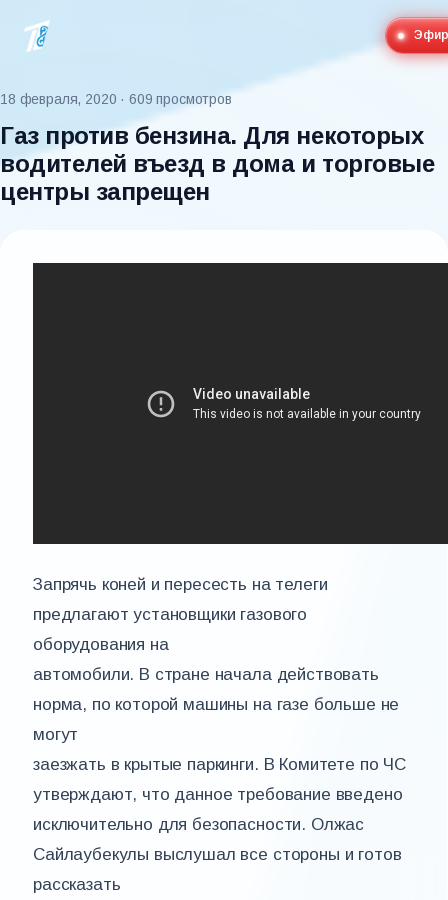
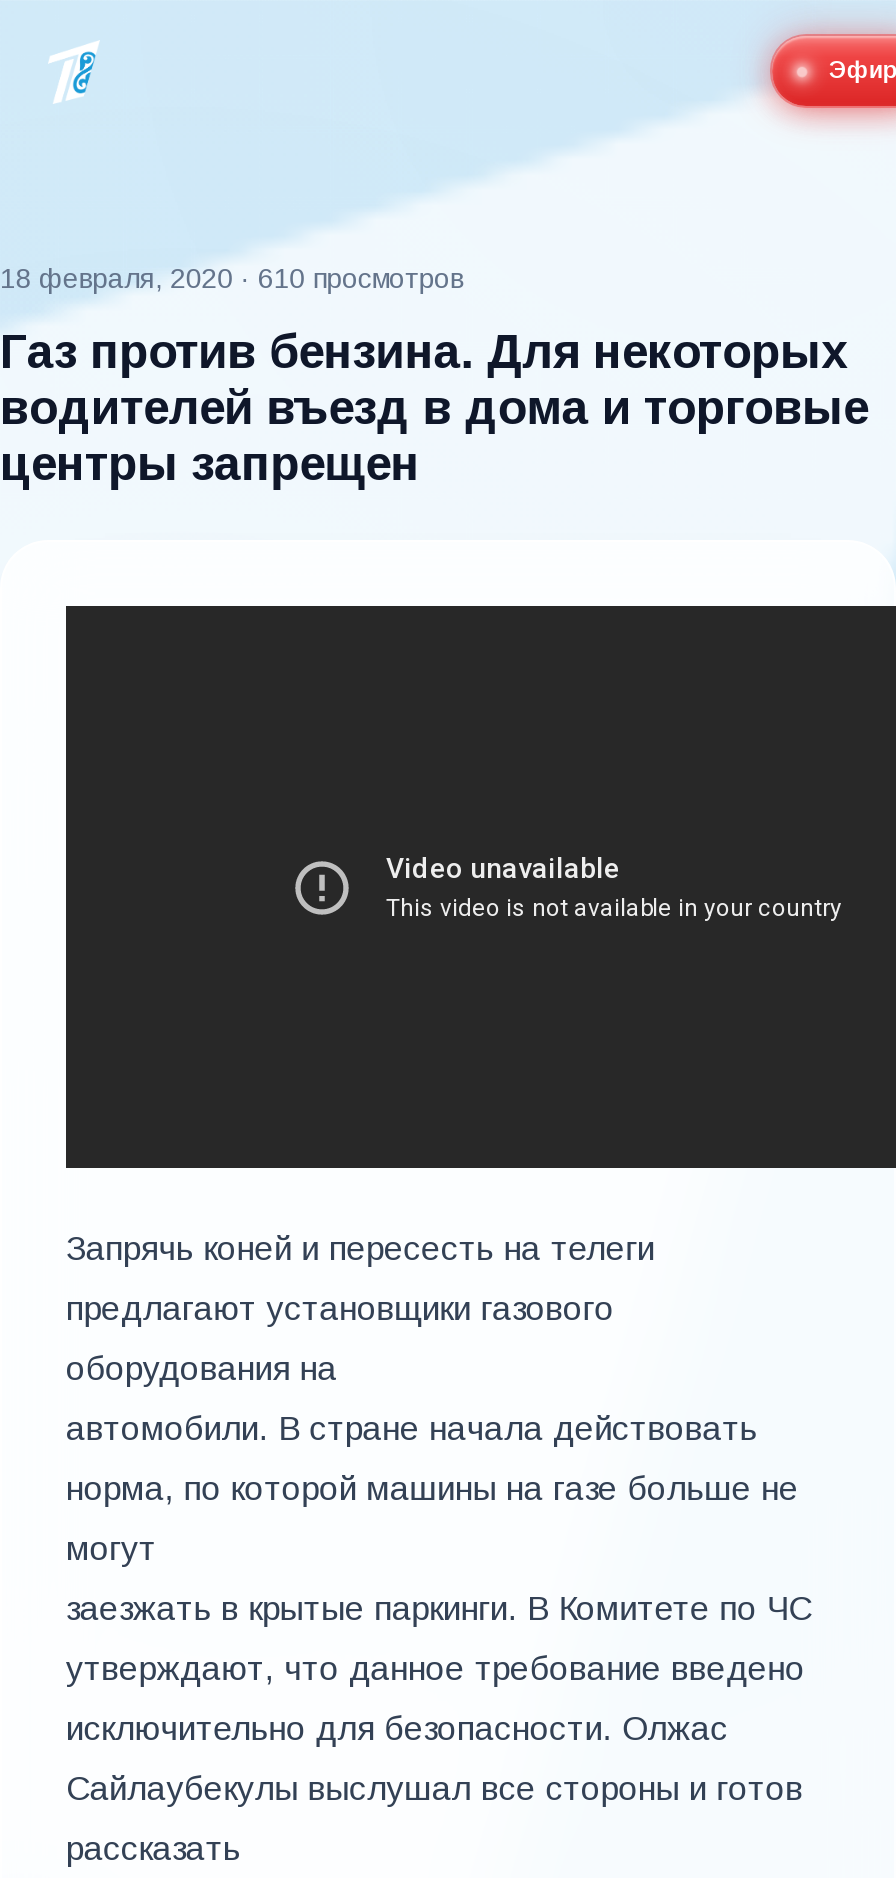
[0,91,232,107] 18 февраля, 2020 · 609 просмотров -> [0,262,464,294] 18 февраля, 2020 · 610 просмотров

